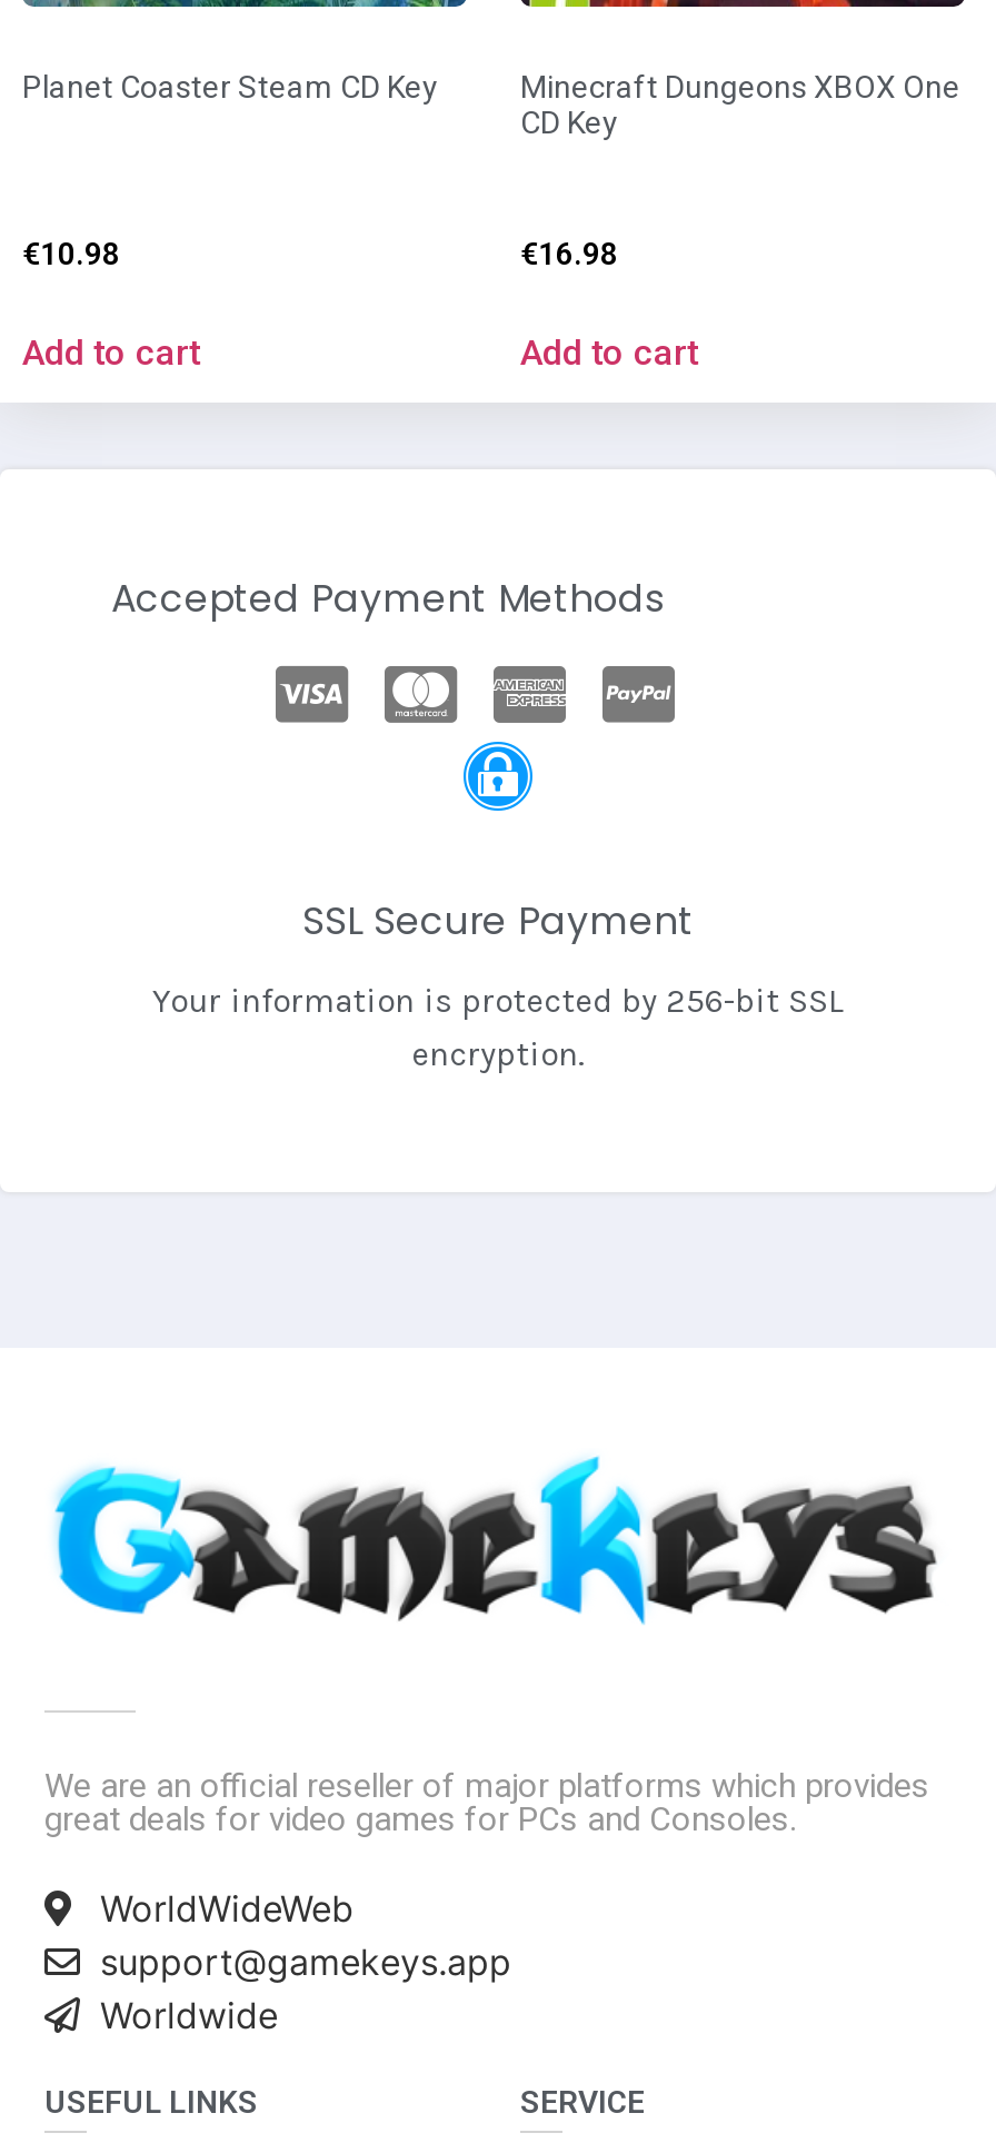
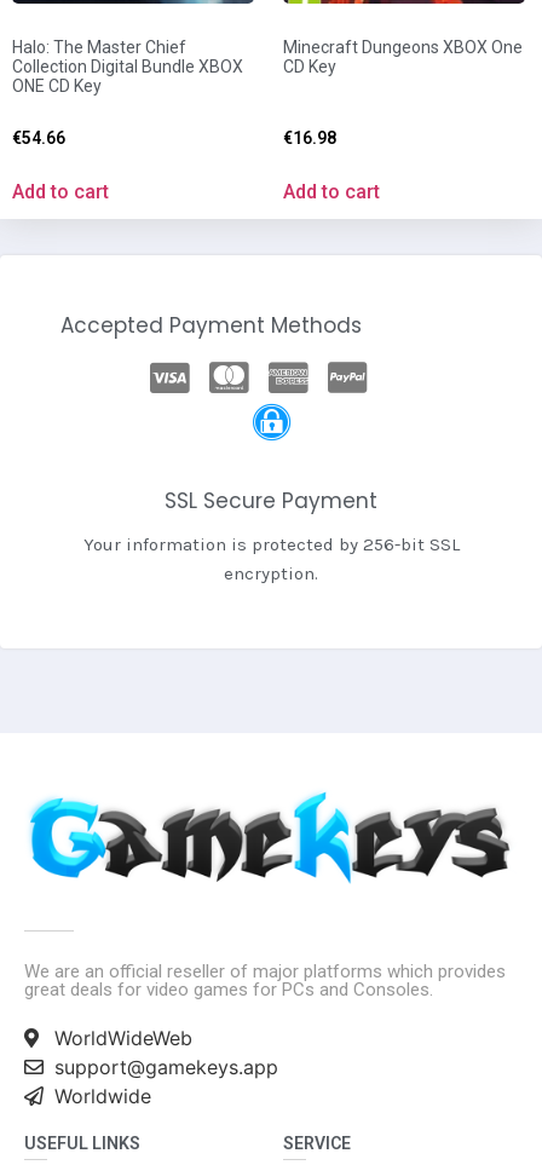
[22,69,438,105] Planet Coaster Steam CD Key -> [12,38,243,96] Halo: The Master Chief | Collection Digital Bundle XBOX | ONE CD Key
[22,236,120,272] €10.98 -> [12,128,65,148] €54.66

